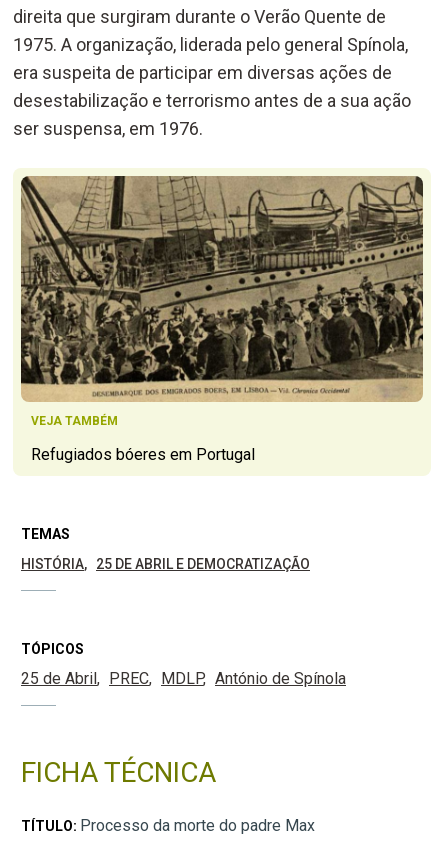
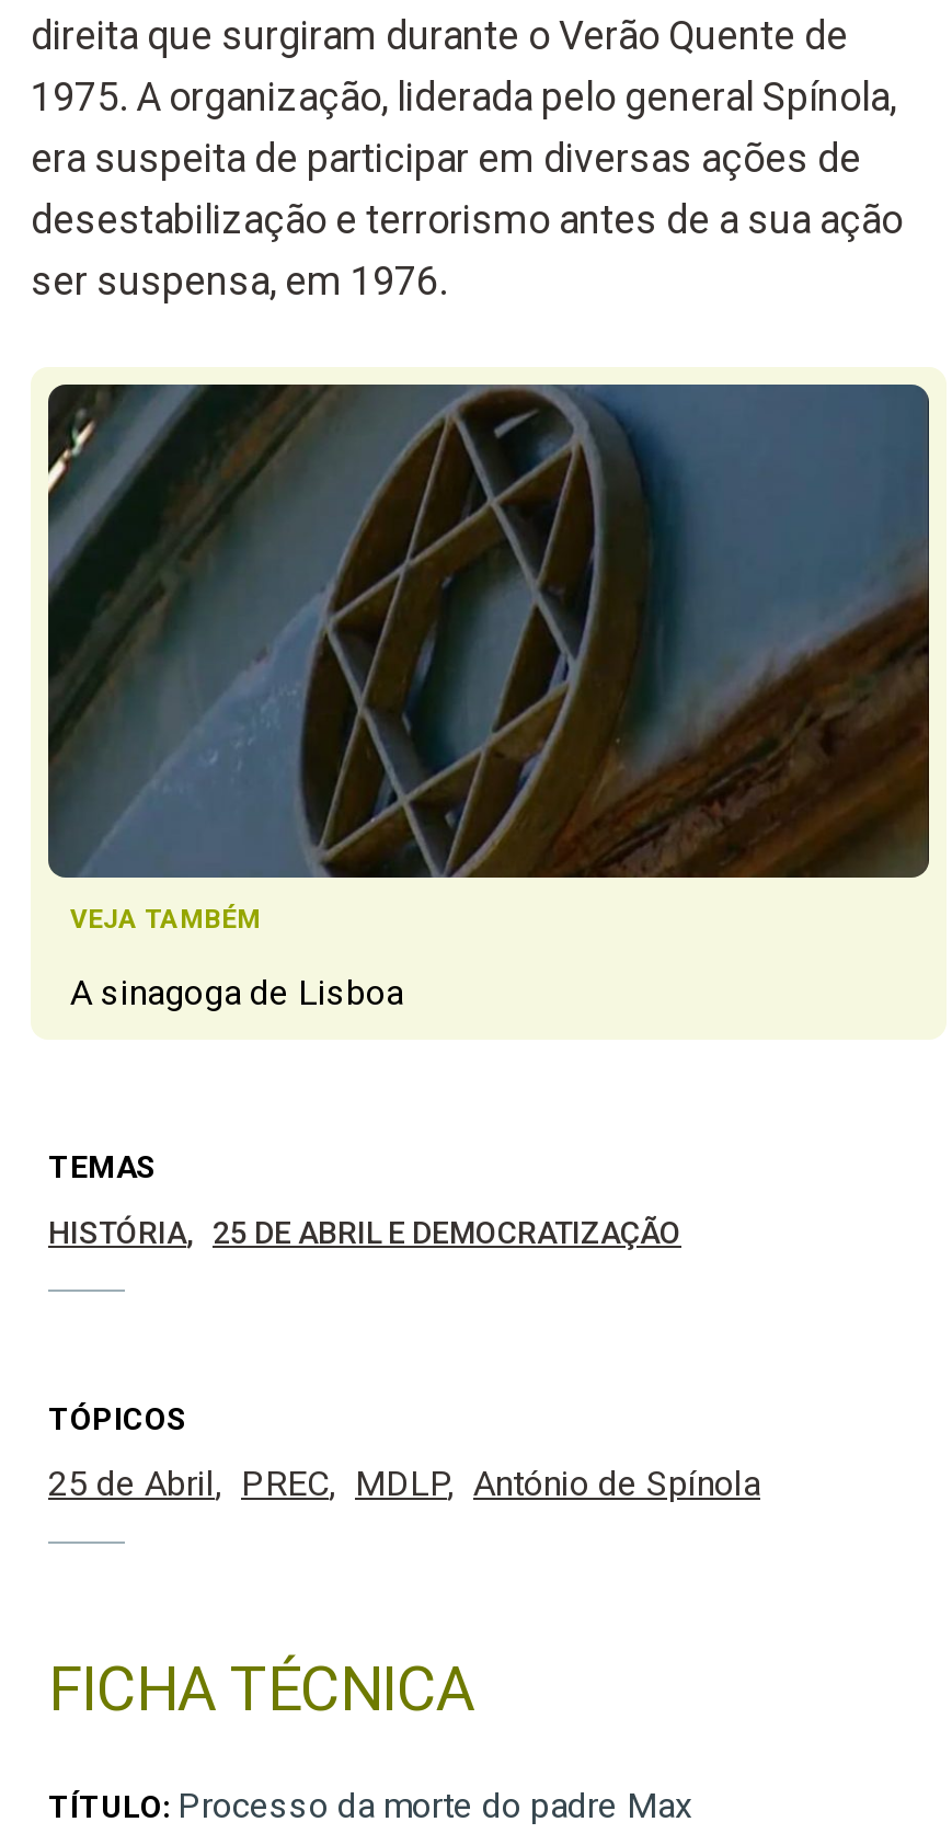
[20,176,424,402] [image] -> [46,382,931,880] [image]
[31,445,255,464] Refugiados bóeres em Portugal -> [70,973,403,1014] A sinagoga de Lisboa

